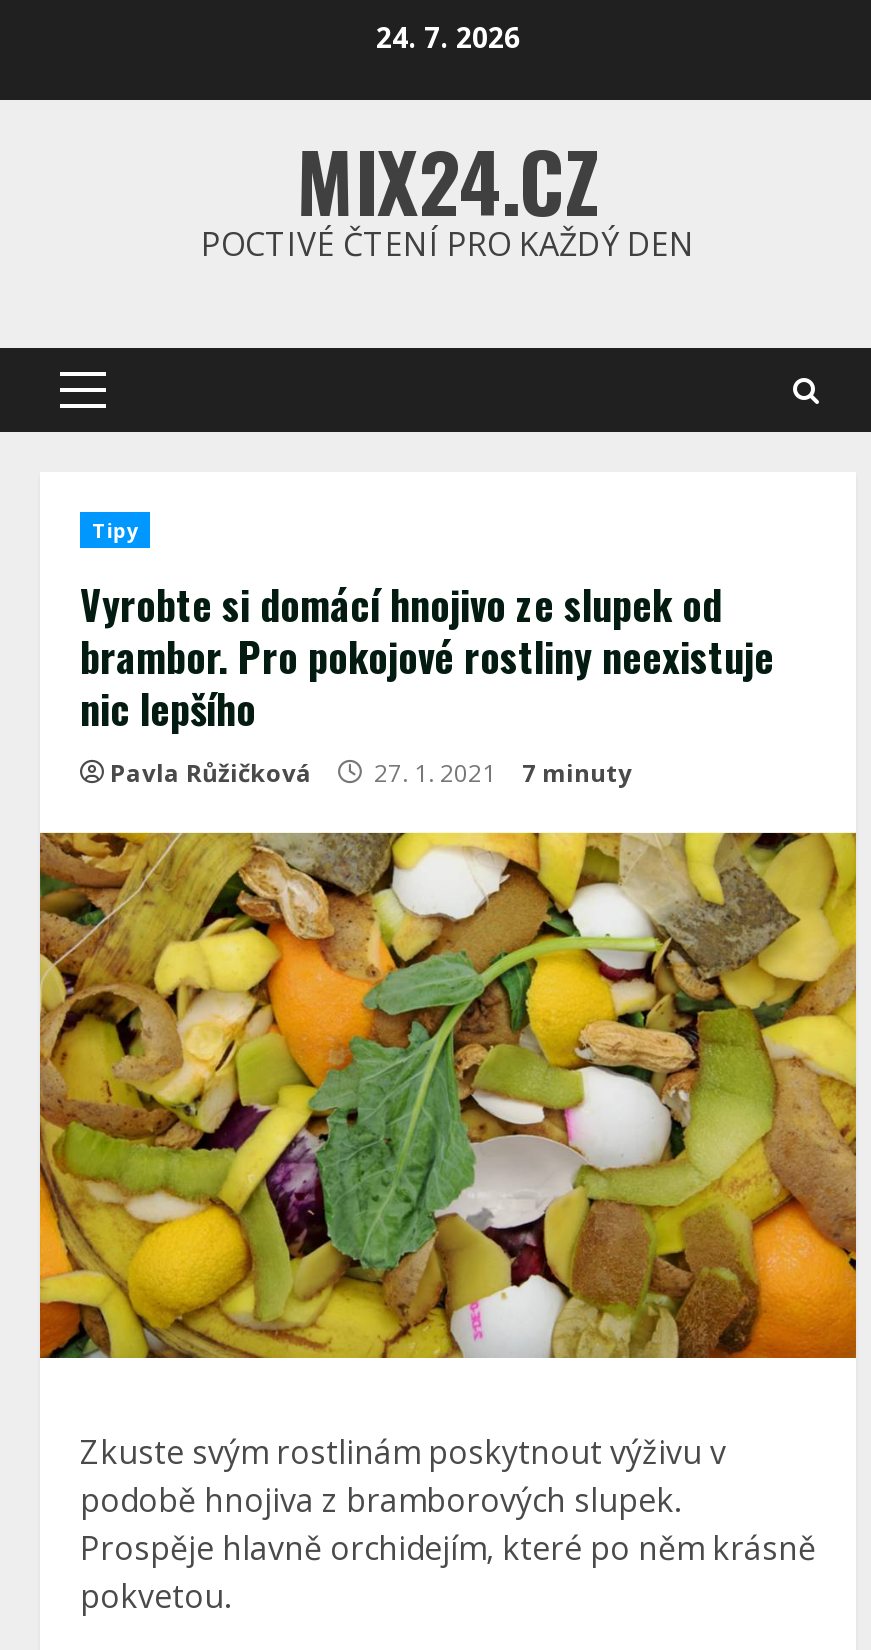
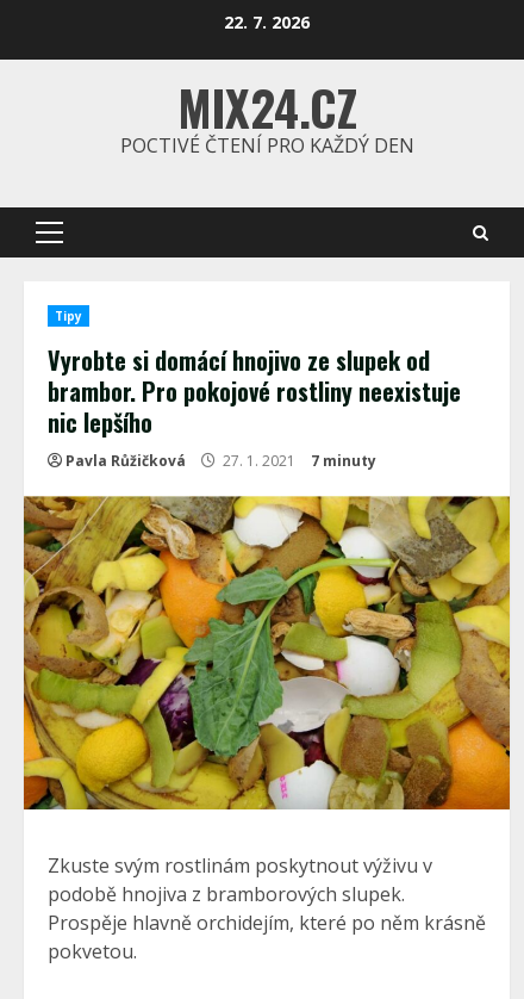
[376,17,520,55] 24. 7. 2026 -> [224,10,310,33] 22. 7. 2026

